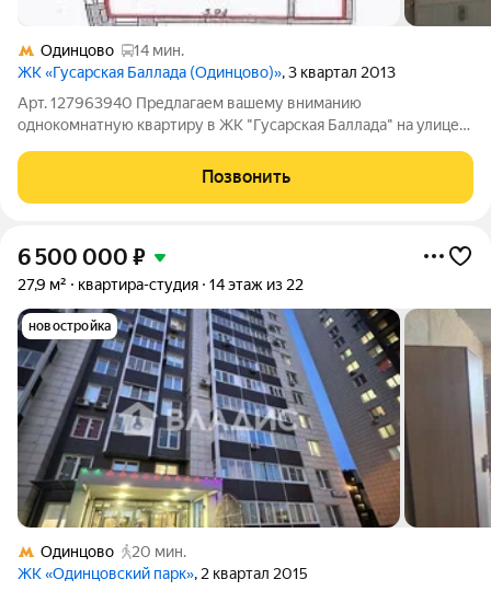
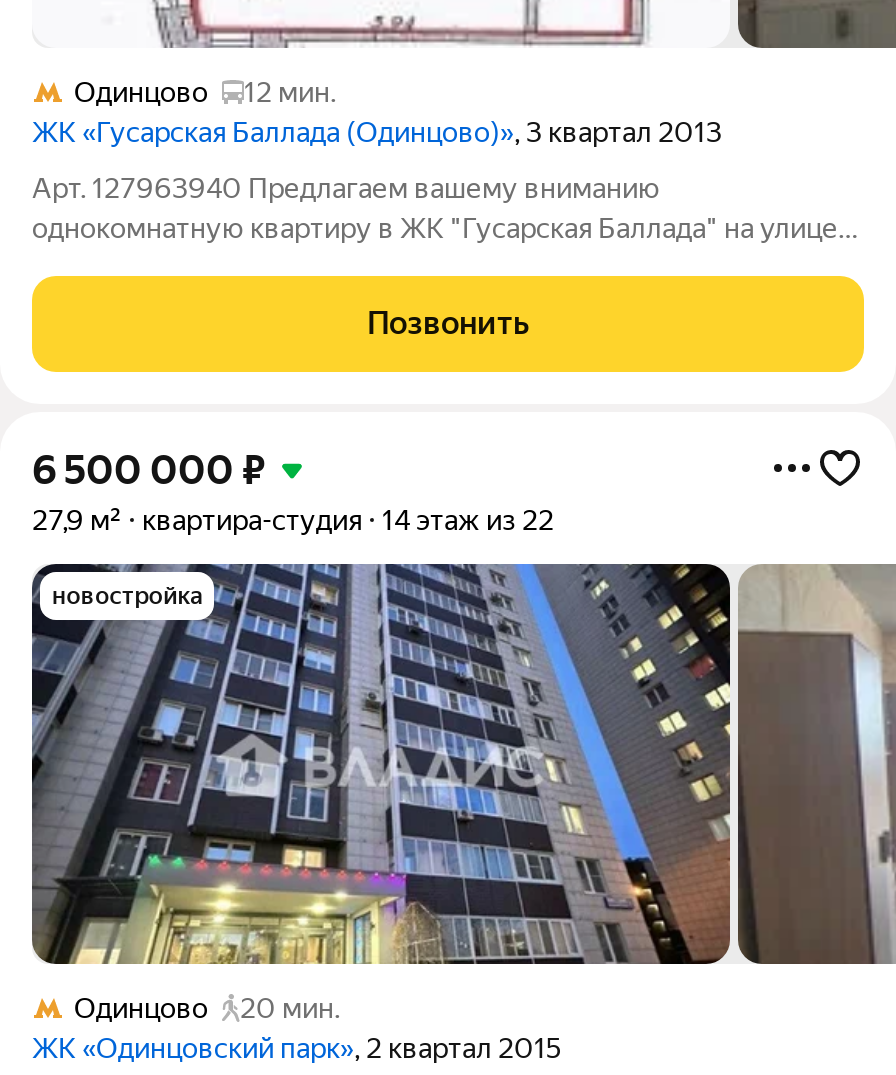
[41,42,184,59] Одинцово 14 мин. -> [74,76,336,108] Одинцово 12 мин.

